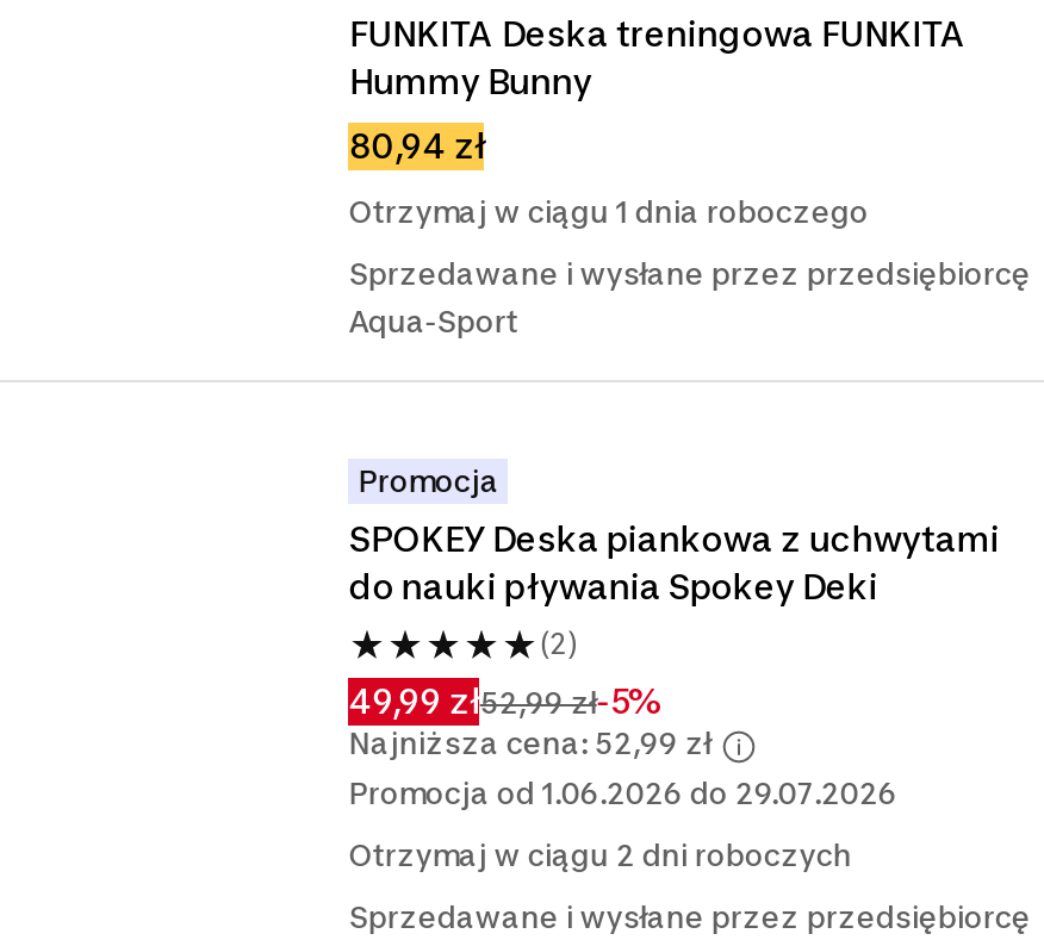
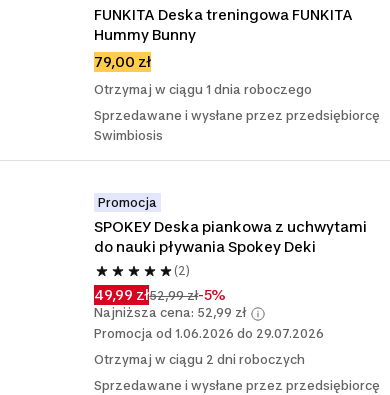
[349,125,485,166] 80,94 zł -> [94,53,151,70] 79,00 zł
[349,304,518,340] Aqua-Sport -> [94,128,163,143] Swimbiosis

